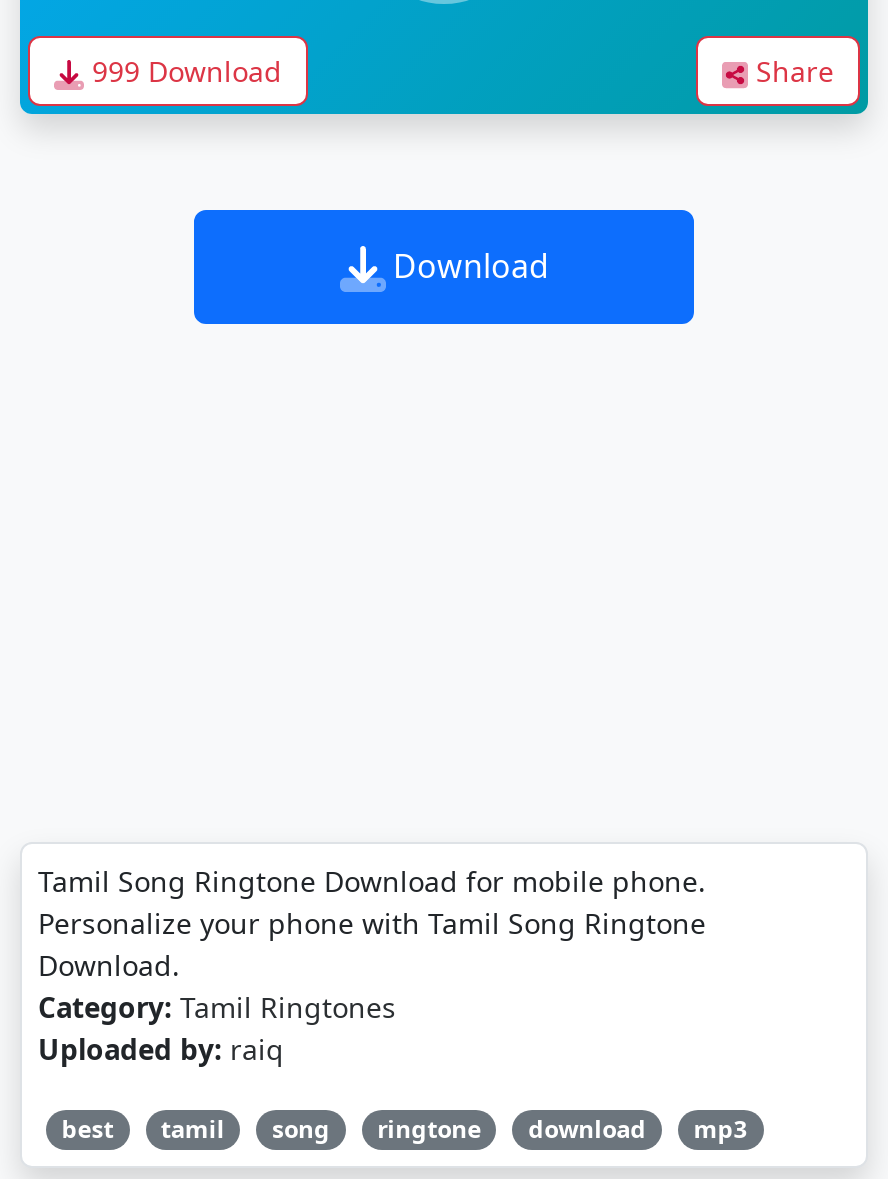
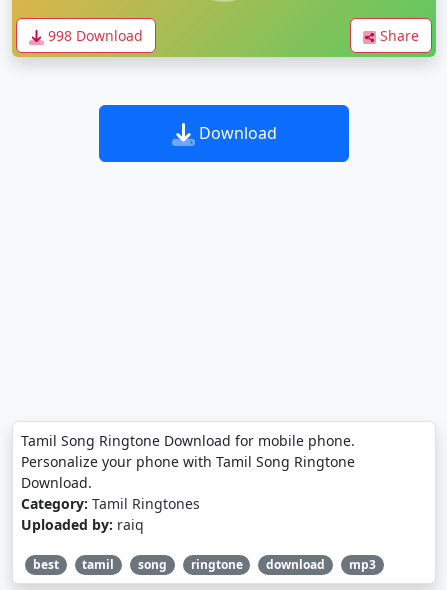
[84,52,282,90] 999 Download -> [44,26,143,45] 998 Download

